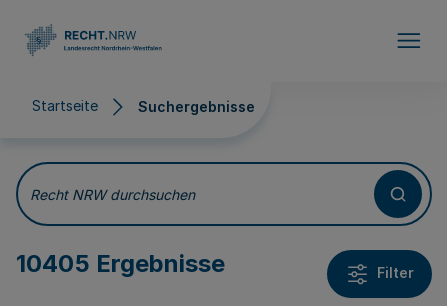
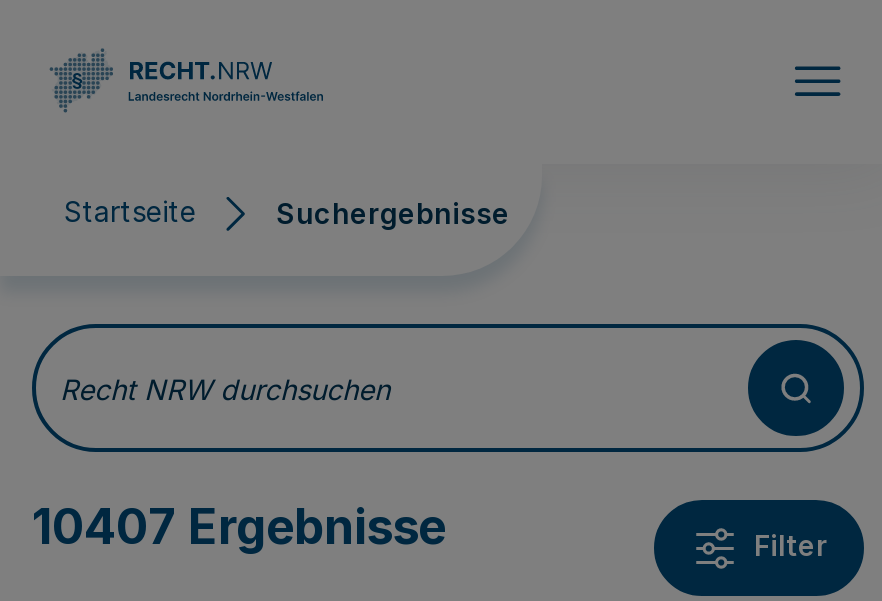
[16,249,225,278] 10405 Ergebnisse -> [32,498,446,556] 10407 Ergebnisse

